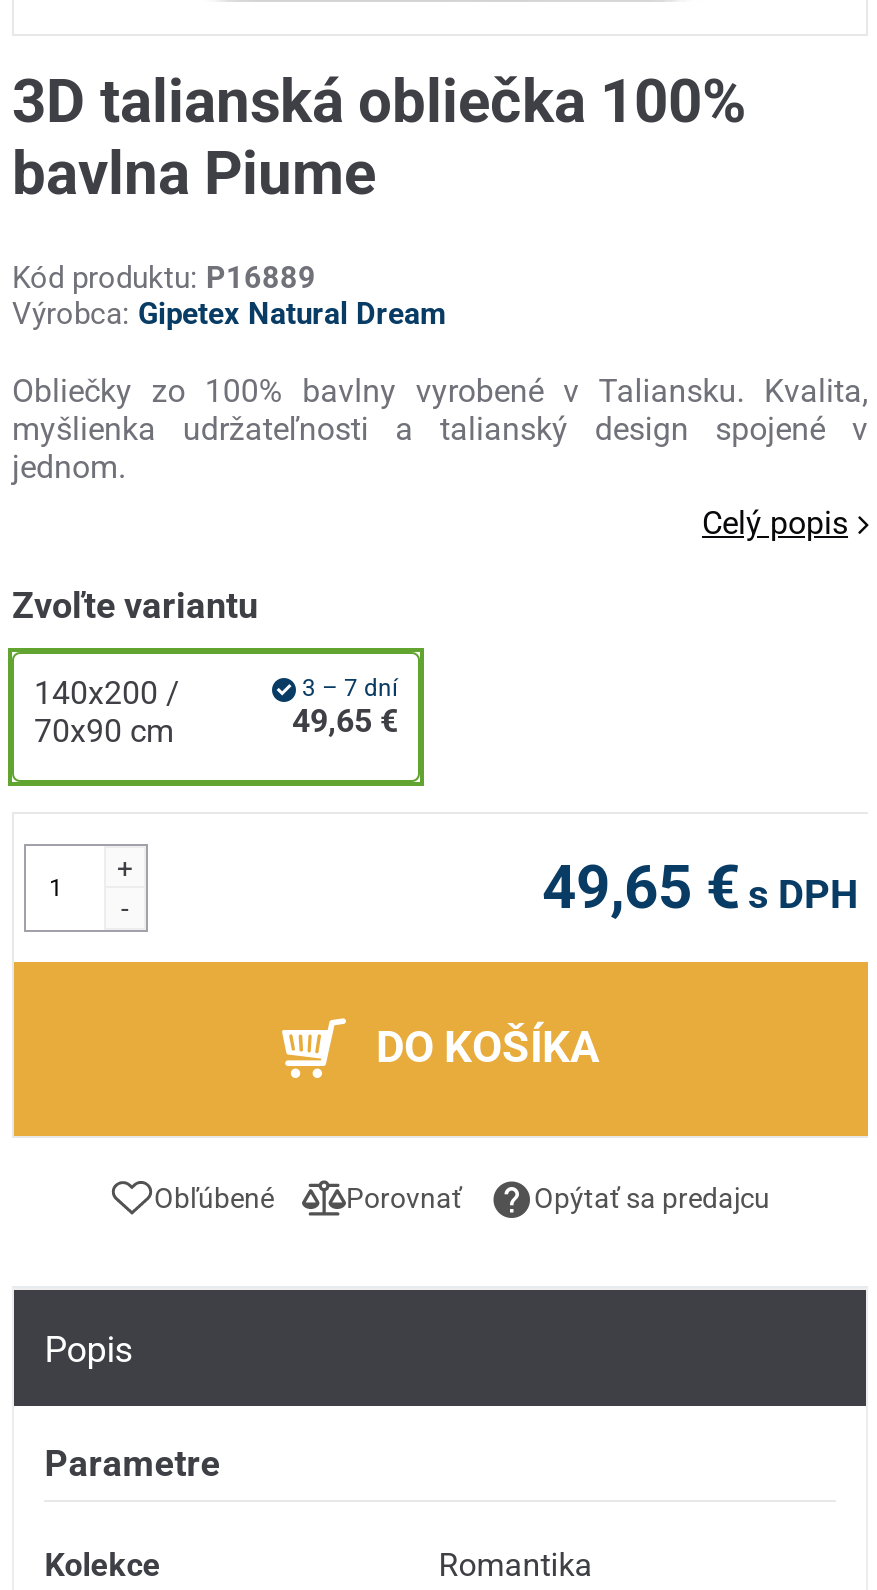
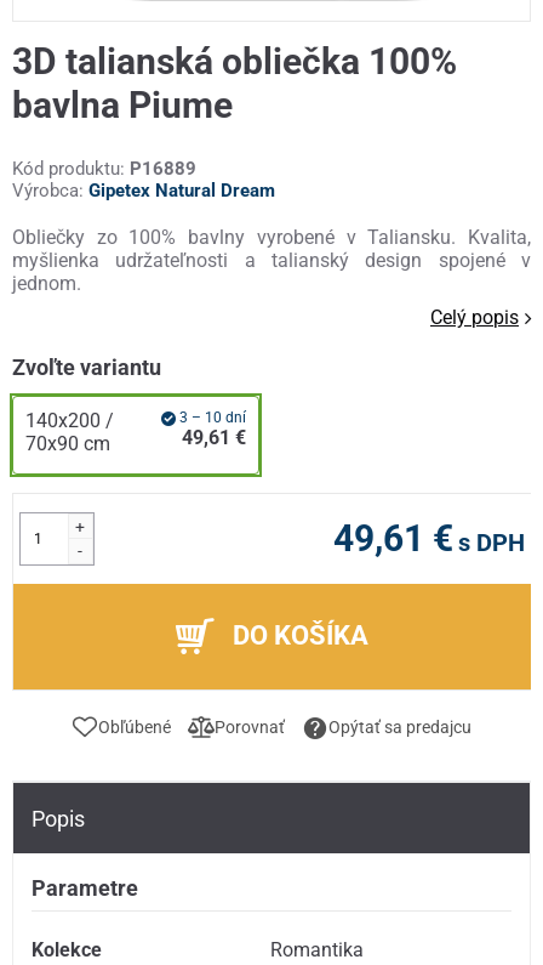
[296,675,398,703] 3 – 7 dní -> [176,409,246,426] 3 – 10 dní
[292,703,398,741] 49,65 € -> [182,426,246,449] 49,61 €
[542,852,858,922] 49,65 € s DPH -> [333,517,525,560] 49,61 € s DPH

